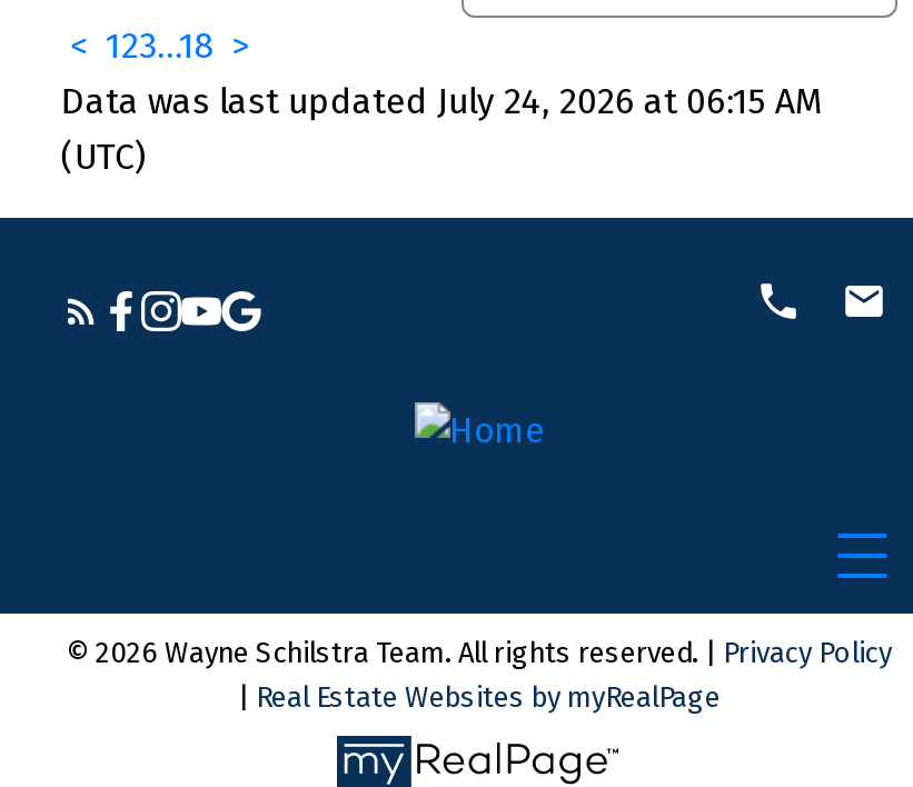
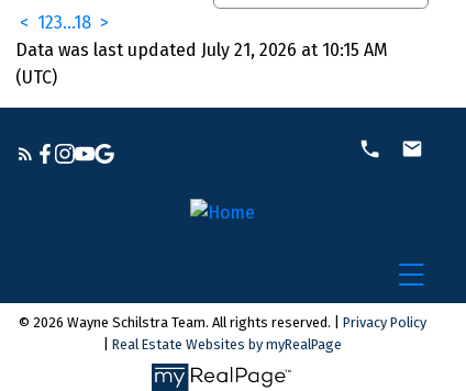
[61,79,824,122] Data was last updated July 24, 2026 at 06:15 AM -> [15,39,388,60] Data was last updated July 21, 2026 at 10:15 AM

